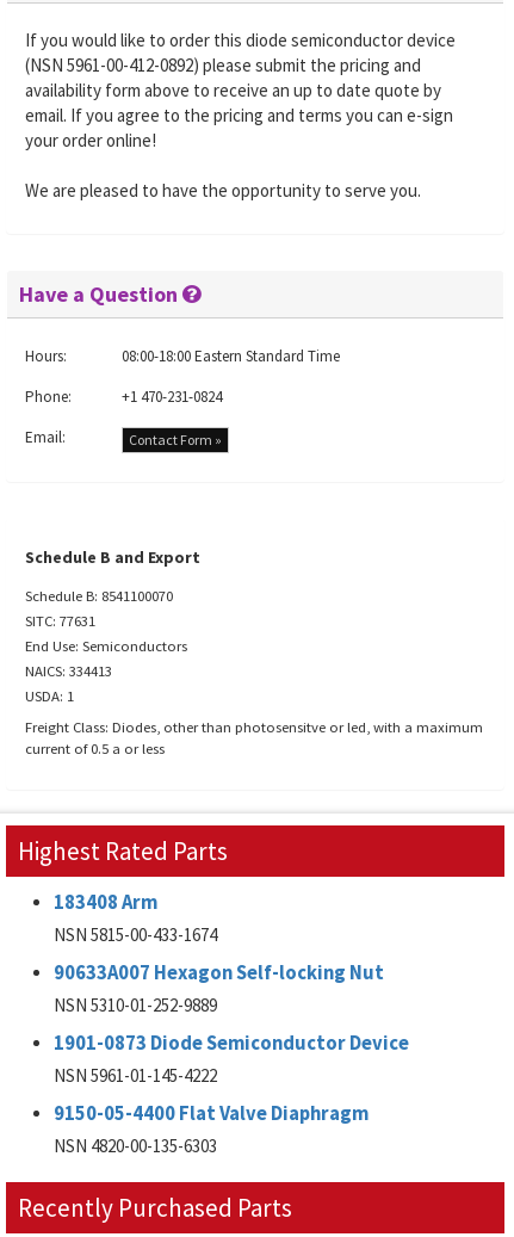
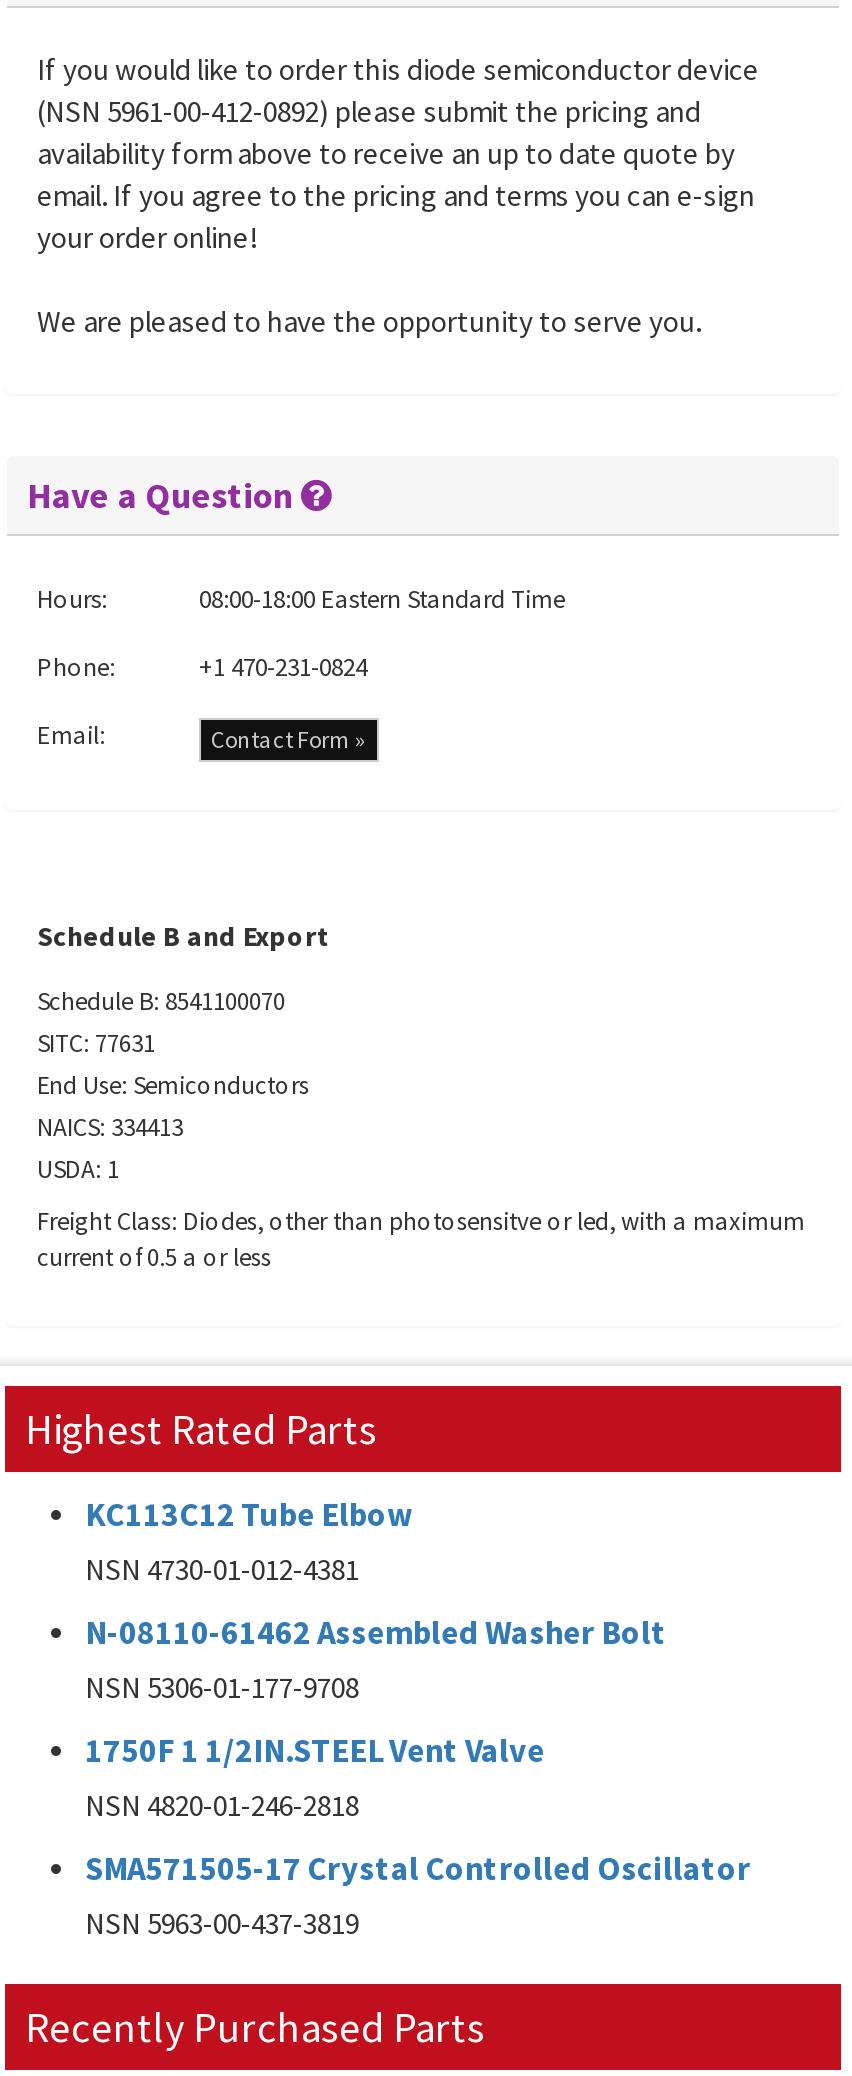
[54,890,217,946] 183408 Arm | NSN 5815-00-433-1674 -> [85,1494,413,1588] KC113C12 Tube Elbow | NSN 4730-01-012-4381
[54,960,384,1016] 90633A007 Hexagon Self-locking Nut | NSN 5310-01-252-9889 -> [85,1612,667,1706] N-08110-61462 Assembled Washer Bolt | NSN 5306-01-177-9708
[54,1031,409,1087] 1901-0873 Diode Semiconductor Device | NSN 5961-01-145-4222 -> [85,1730,545,1824] 1750F 1 1/2IN.STEEL Vent Valve | NSN 4820-01-246-2818
[54,1101,369,1157] 9150-05-4400 Flat Valve Diaphragm | NSN 4820-00-135-6303 -> [85,1848,751,1942] SMA571505-17 Crystal Controlled Oscillator | NSN 5963-00-437-3819

